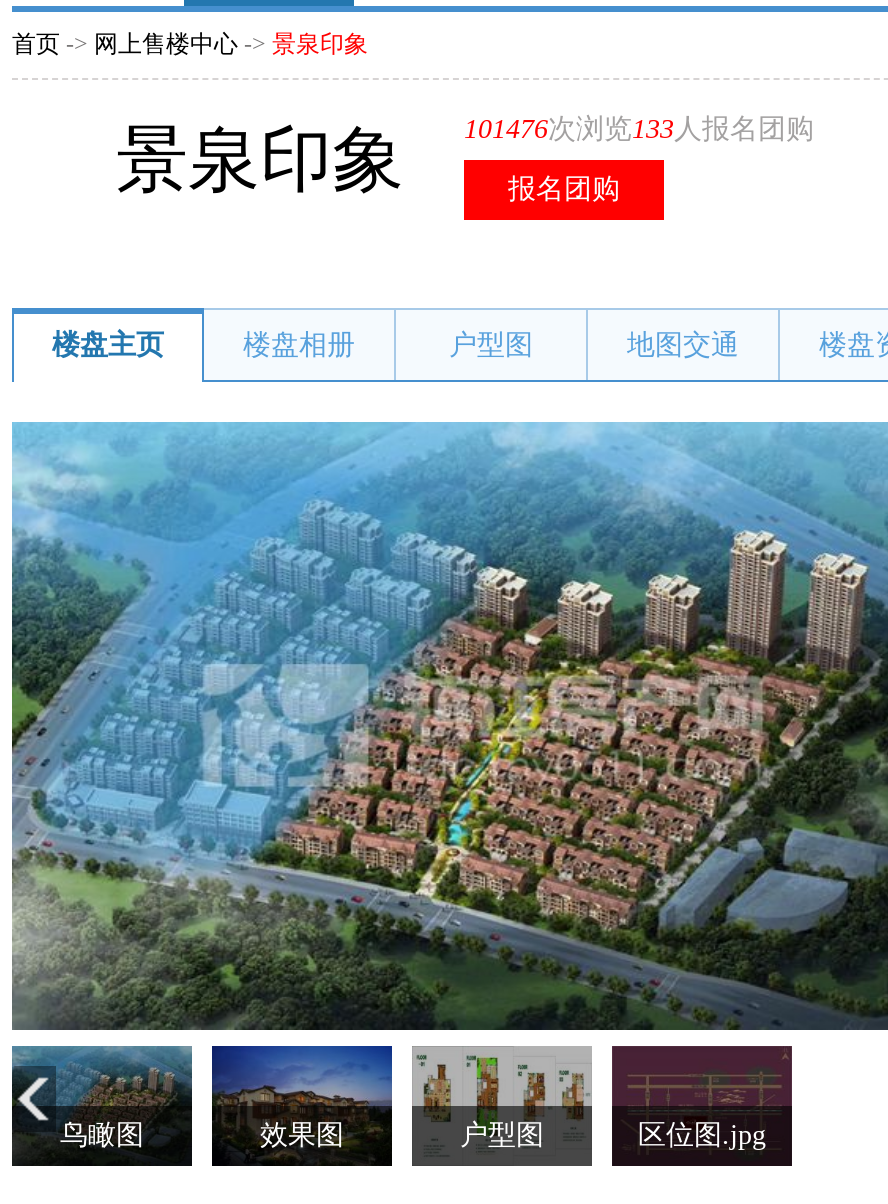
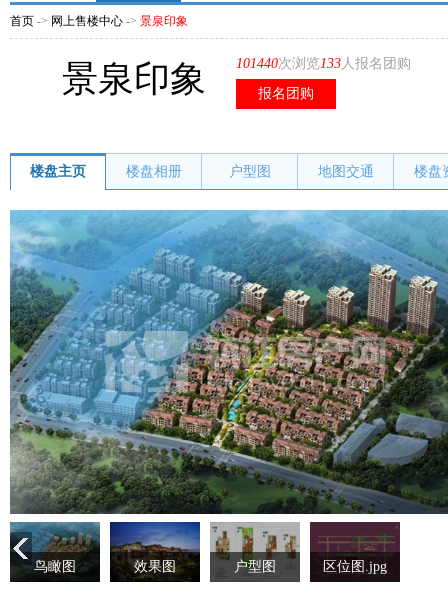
[464,114,814,144] 101476次浏览133人报名团购 -> [236,56,411,71] 101440次浏览133人报名团购

